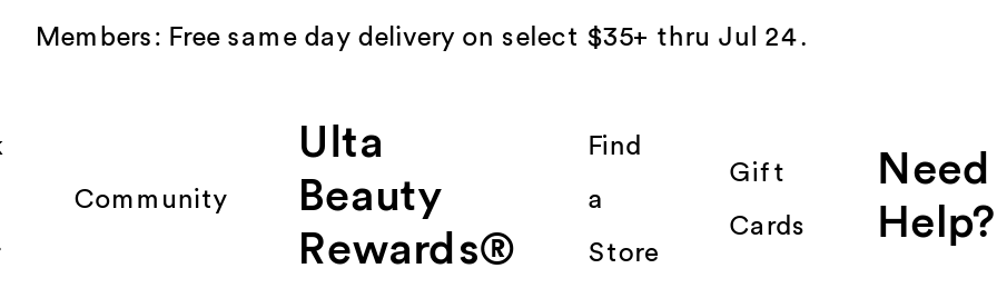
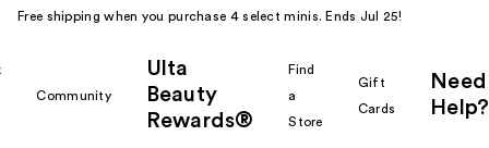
[36,23,807,50] Members: Free same day delivery on select $35+ thru Jul 24. -> [17,10,402,23] Free shipping when you purchase 4 select minis. Ends Jul 25!

